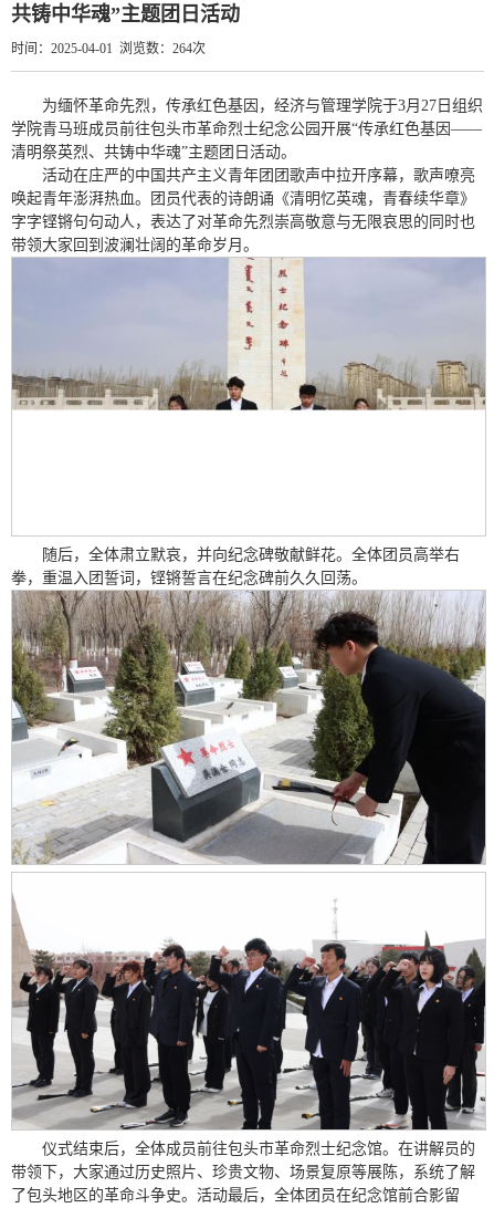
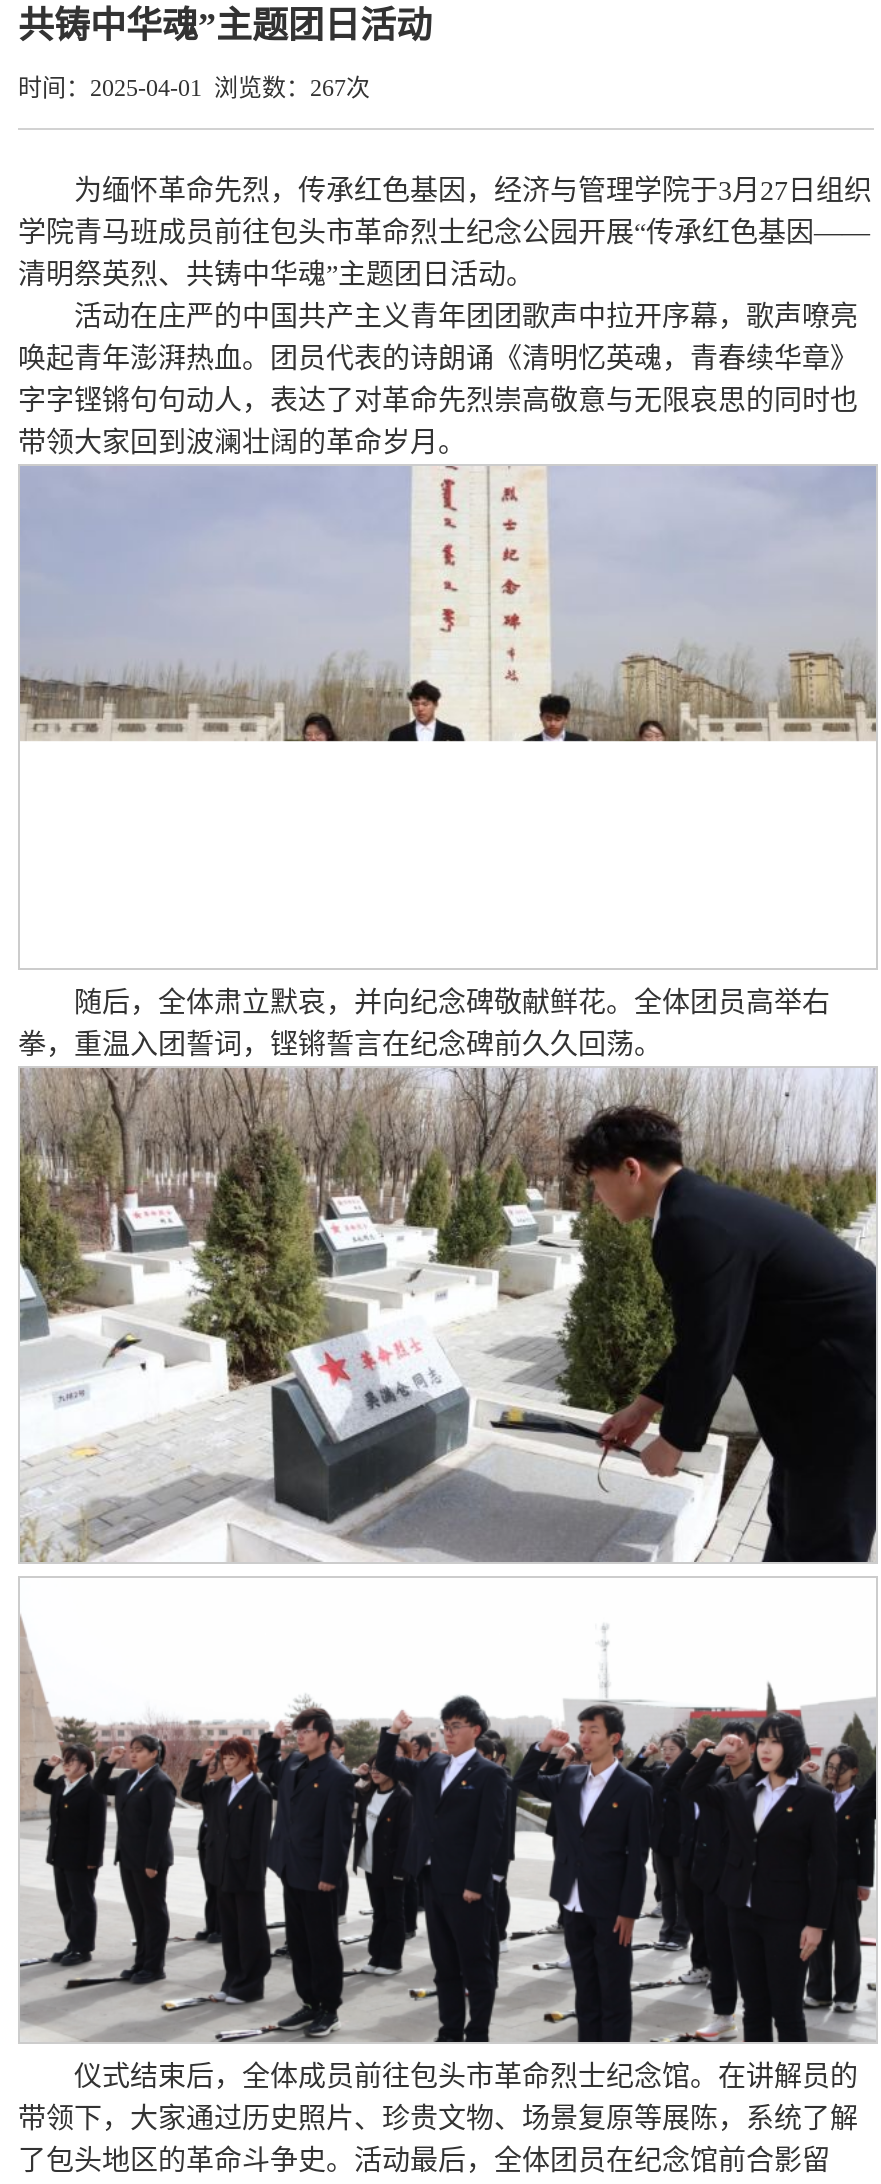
[11,41,222,56] 时间：2025-04-01 浏览数：264次 -> [18,74,400,102] 时间：2025-04-01 浏览数：267次

